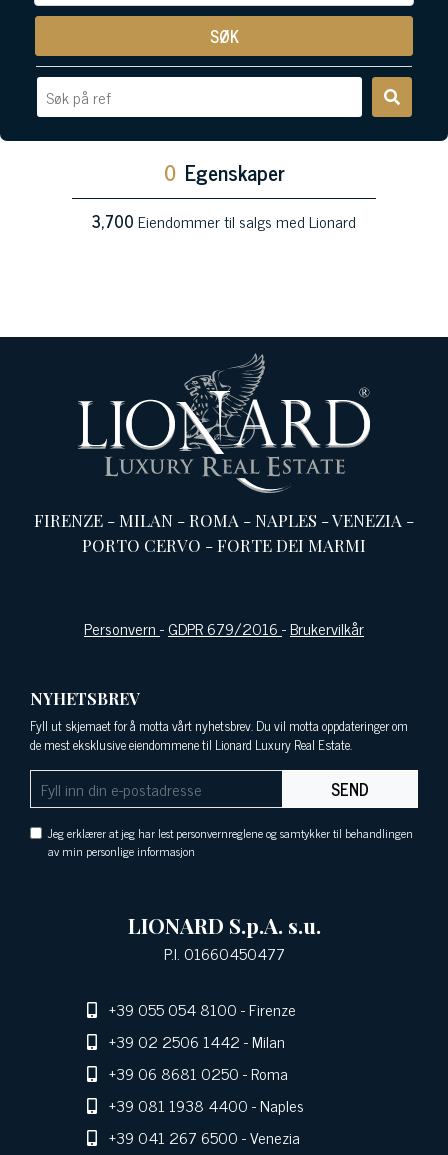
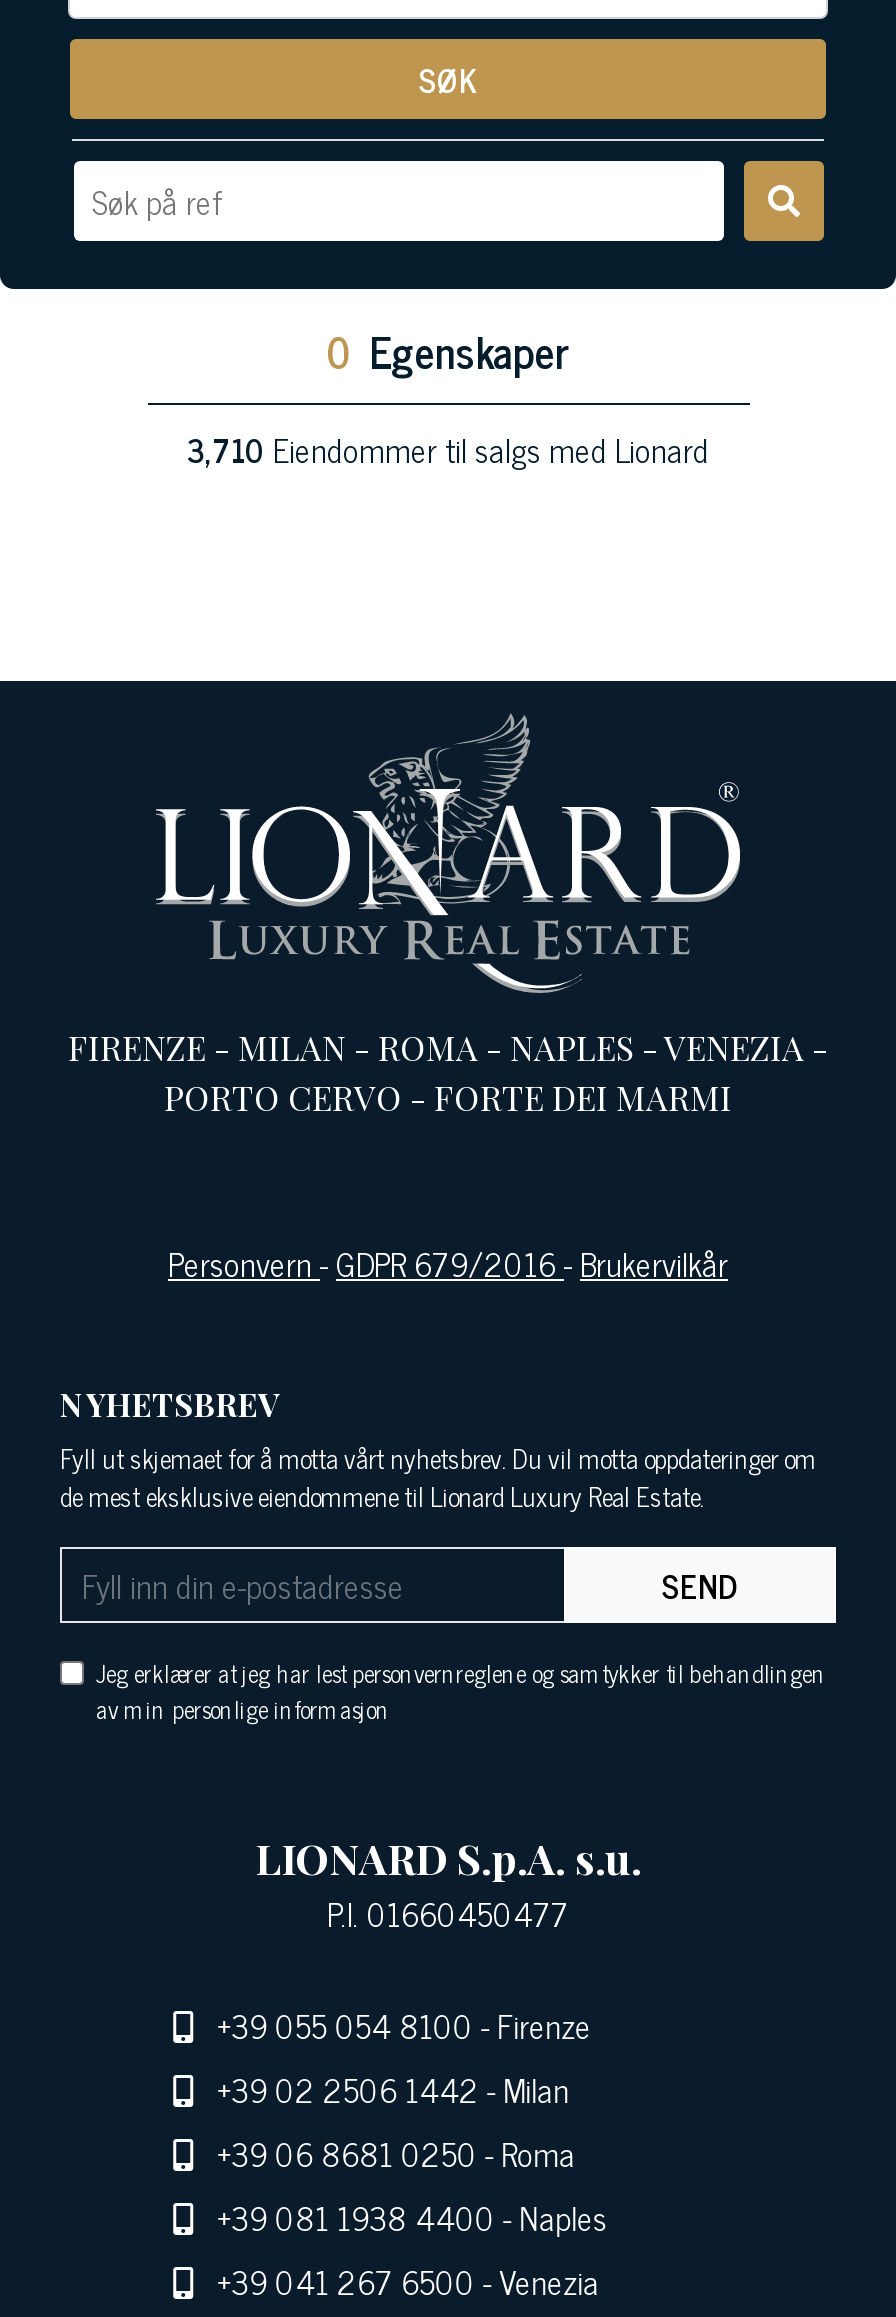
[92,208,356,234] 3,700 Eiendommer til salgs med Lionard -> [187,423,709,475] 3,710 Eiendommer til salgs med Lionard

